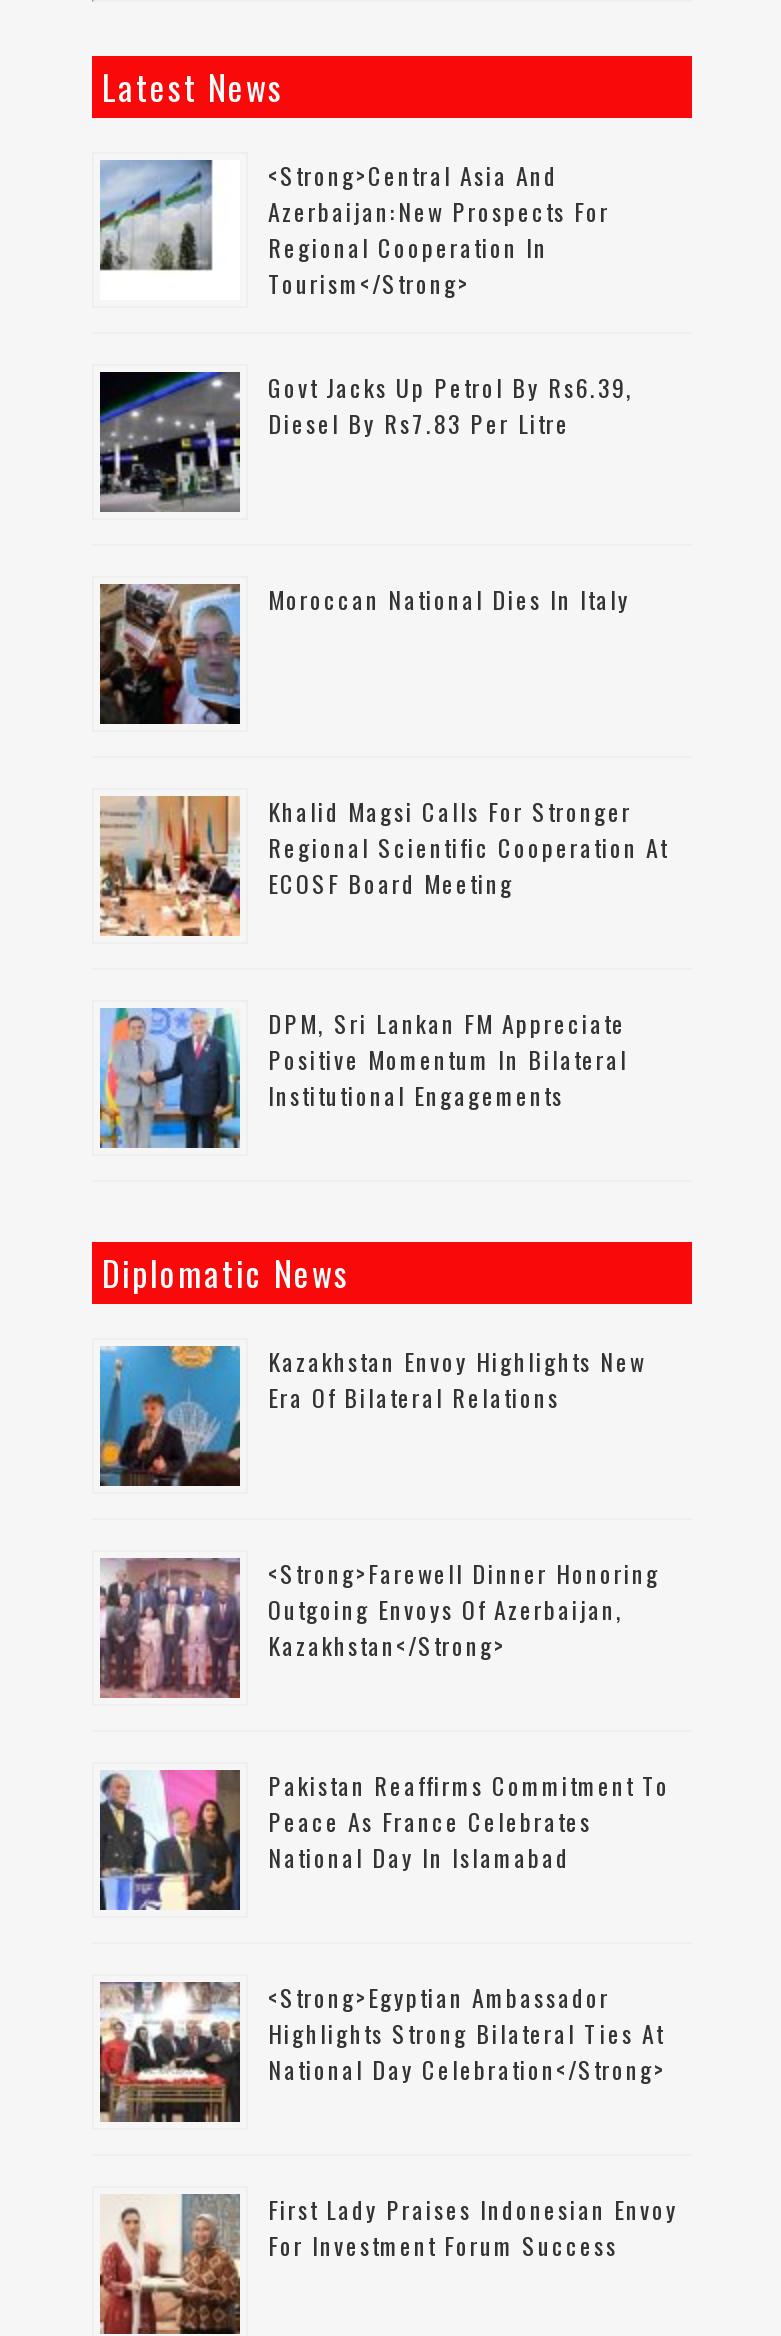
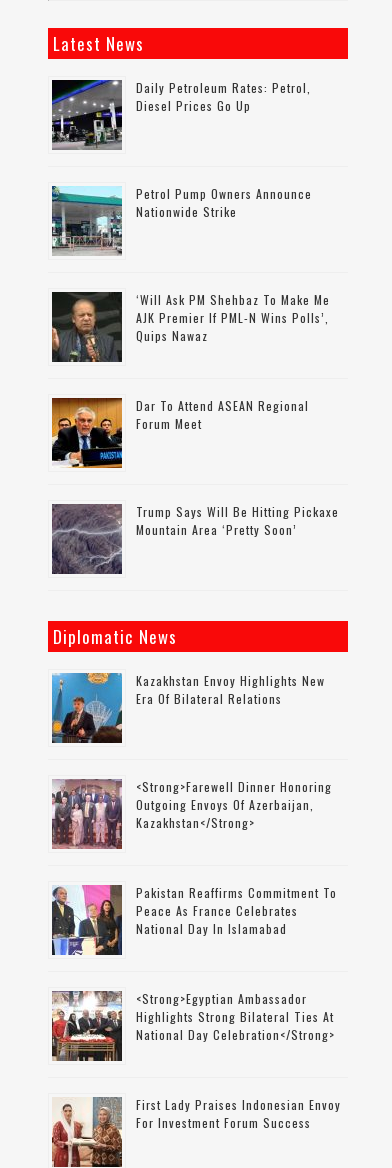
[100,157,610,300] [image] | <strong>Central Asia And | Azerbaijan:New Prospects For | Regional Cooperation In | Tourism</strong> -> [51,79,311,151] [image] | Daily Petroleum Rates: Petrol, | Diesel Prices Go Up
[98,369,634,512] [image] | Govt Jacks Up Petrol By Rs6.39, | Diesel By Rs7.83 Per Litre -> [51,185,312,255] [image] | Petrol Pump Owners Announce | Nationwide Strike
[98,581,630,724] [image] | Moroccan National Dies In Italy -> [51,291,330,363] [image] | ‘Will Ask PM Shehbaz To Make Me | AJK Premier If PML-N Wins Polls’, | Quips Nawaz
[98,793,668,938] [image] | Khalid Magsi Calls For Stronger | Regional Scientific Cooperation At | ECOSF Board Meeting -> [51,397,309,469] [image] | Dar To Attend ASEAN Regional | Forum Meet
[98,1005,628,1148] [image] | DPM, Sri Lankan FM Appreciate | Positive Momentum In Bilateral | Institutional Engagements -> [51,503,339,575] [image] | Trump Says Will Be Hitting Pickaxe | Mountain Area ‘pretty Soon’

